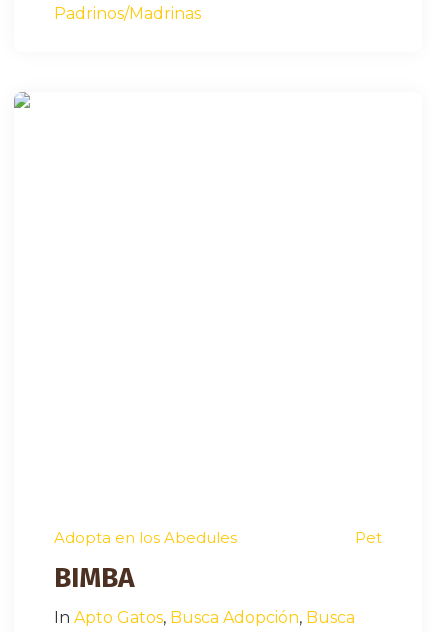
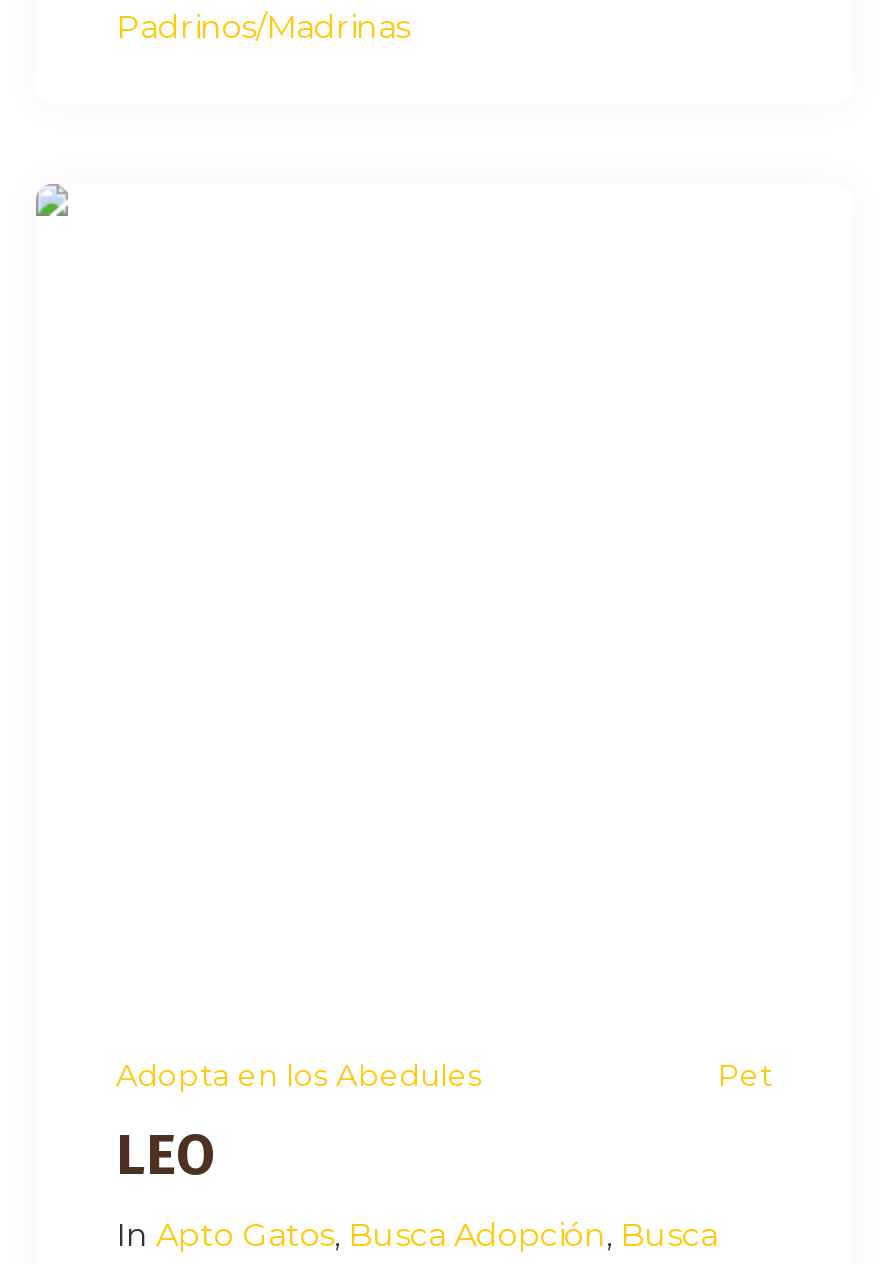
[54,561,135,594] BIMBA -> [116,1122,216,1188] LEO

